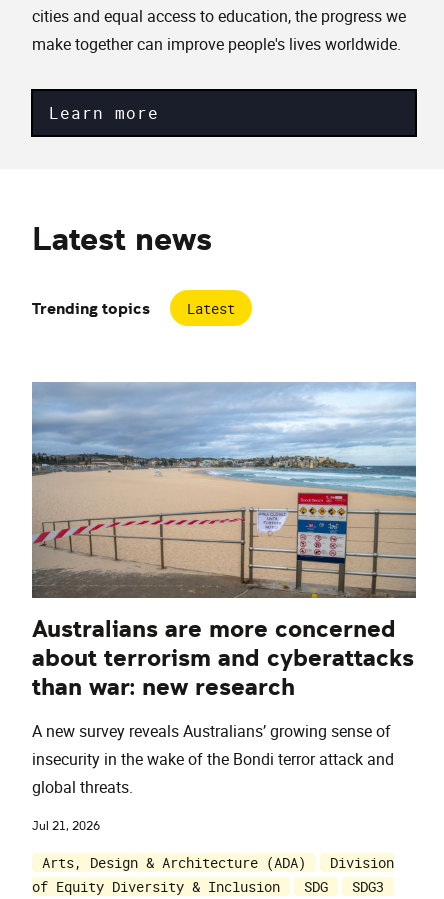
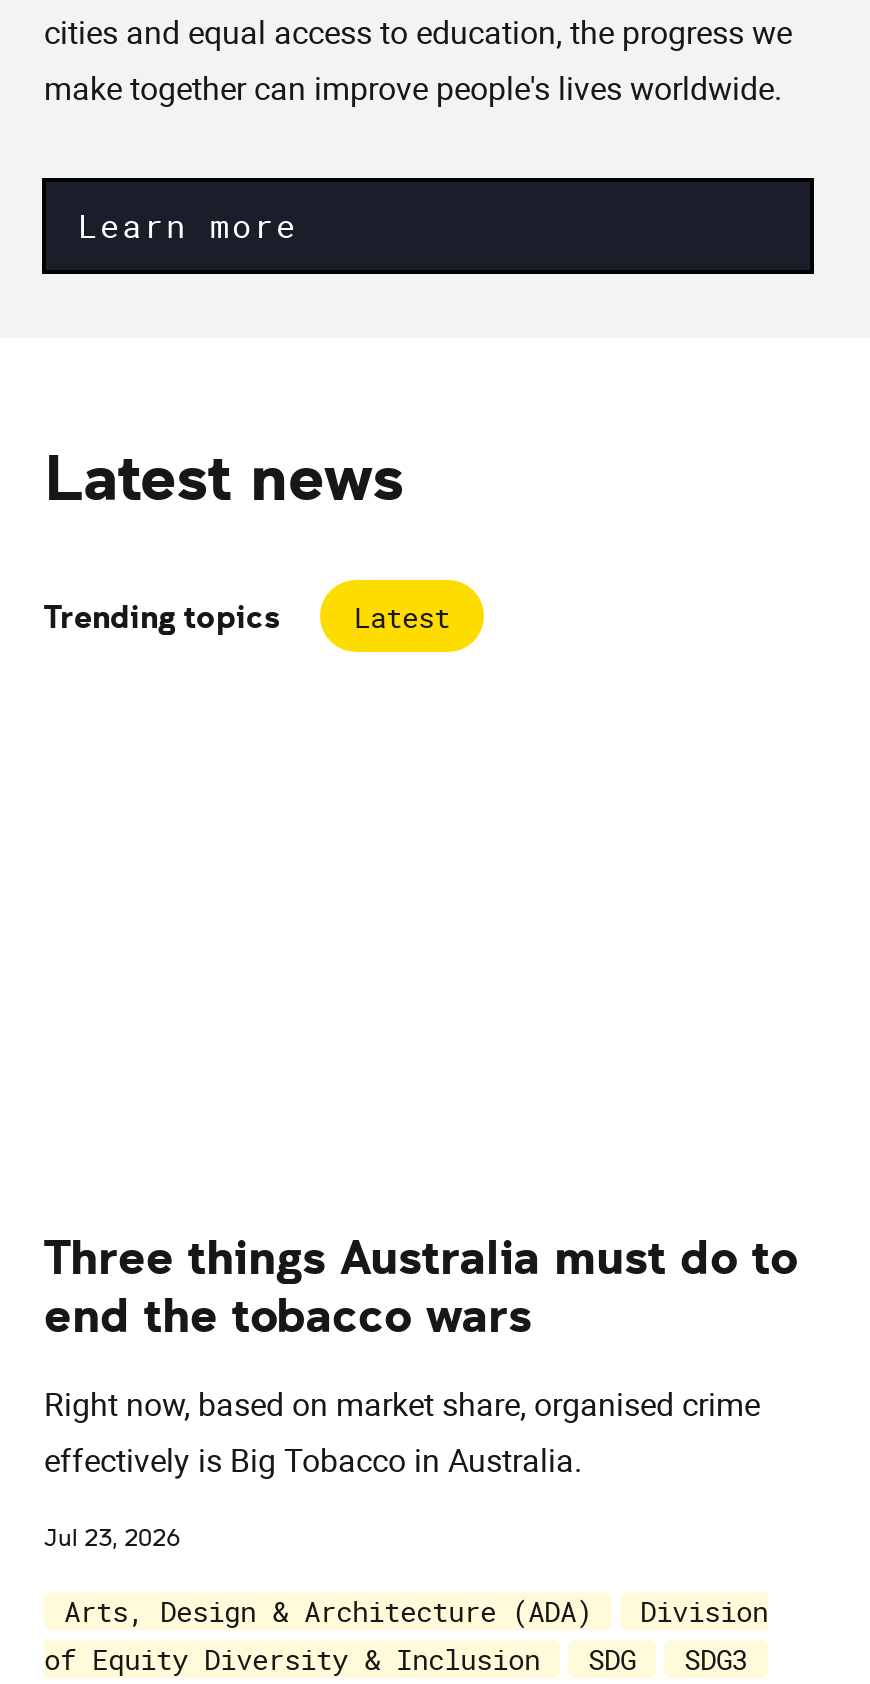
[31,381,417,599] [image] -> none
[32,614,414,701] Australians are more concerned | about terrorism and cyberattacks | than war: new research -> [44,1228,798,1344] Three things Australia must do to | end the tobacco wars
[32,720,394,798] A new survey reveals Australians’ growing sense of | insecurity in the wake of the Bondi terror attack and | global threats. -> [44,1382,760,1482] Right now, based on market share, organised crime | effectively is Big Tobacco in Australia.
[32,819,100,833] Jul 21, 2026 -> [44,1524,180,1552] Jul 23, 2026

